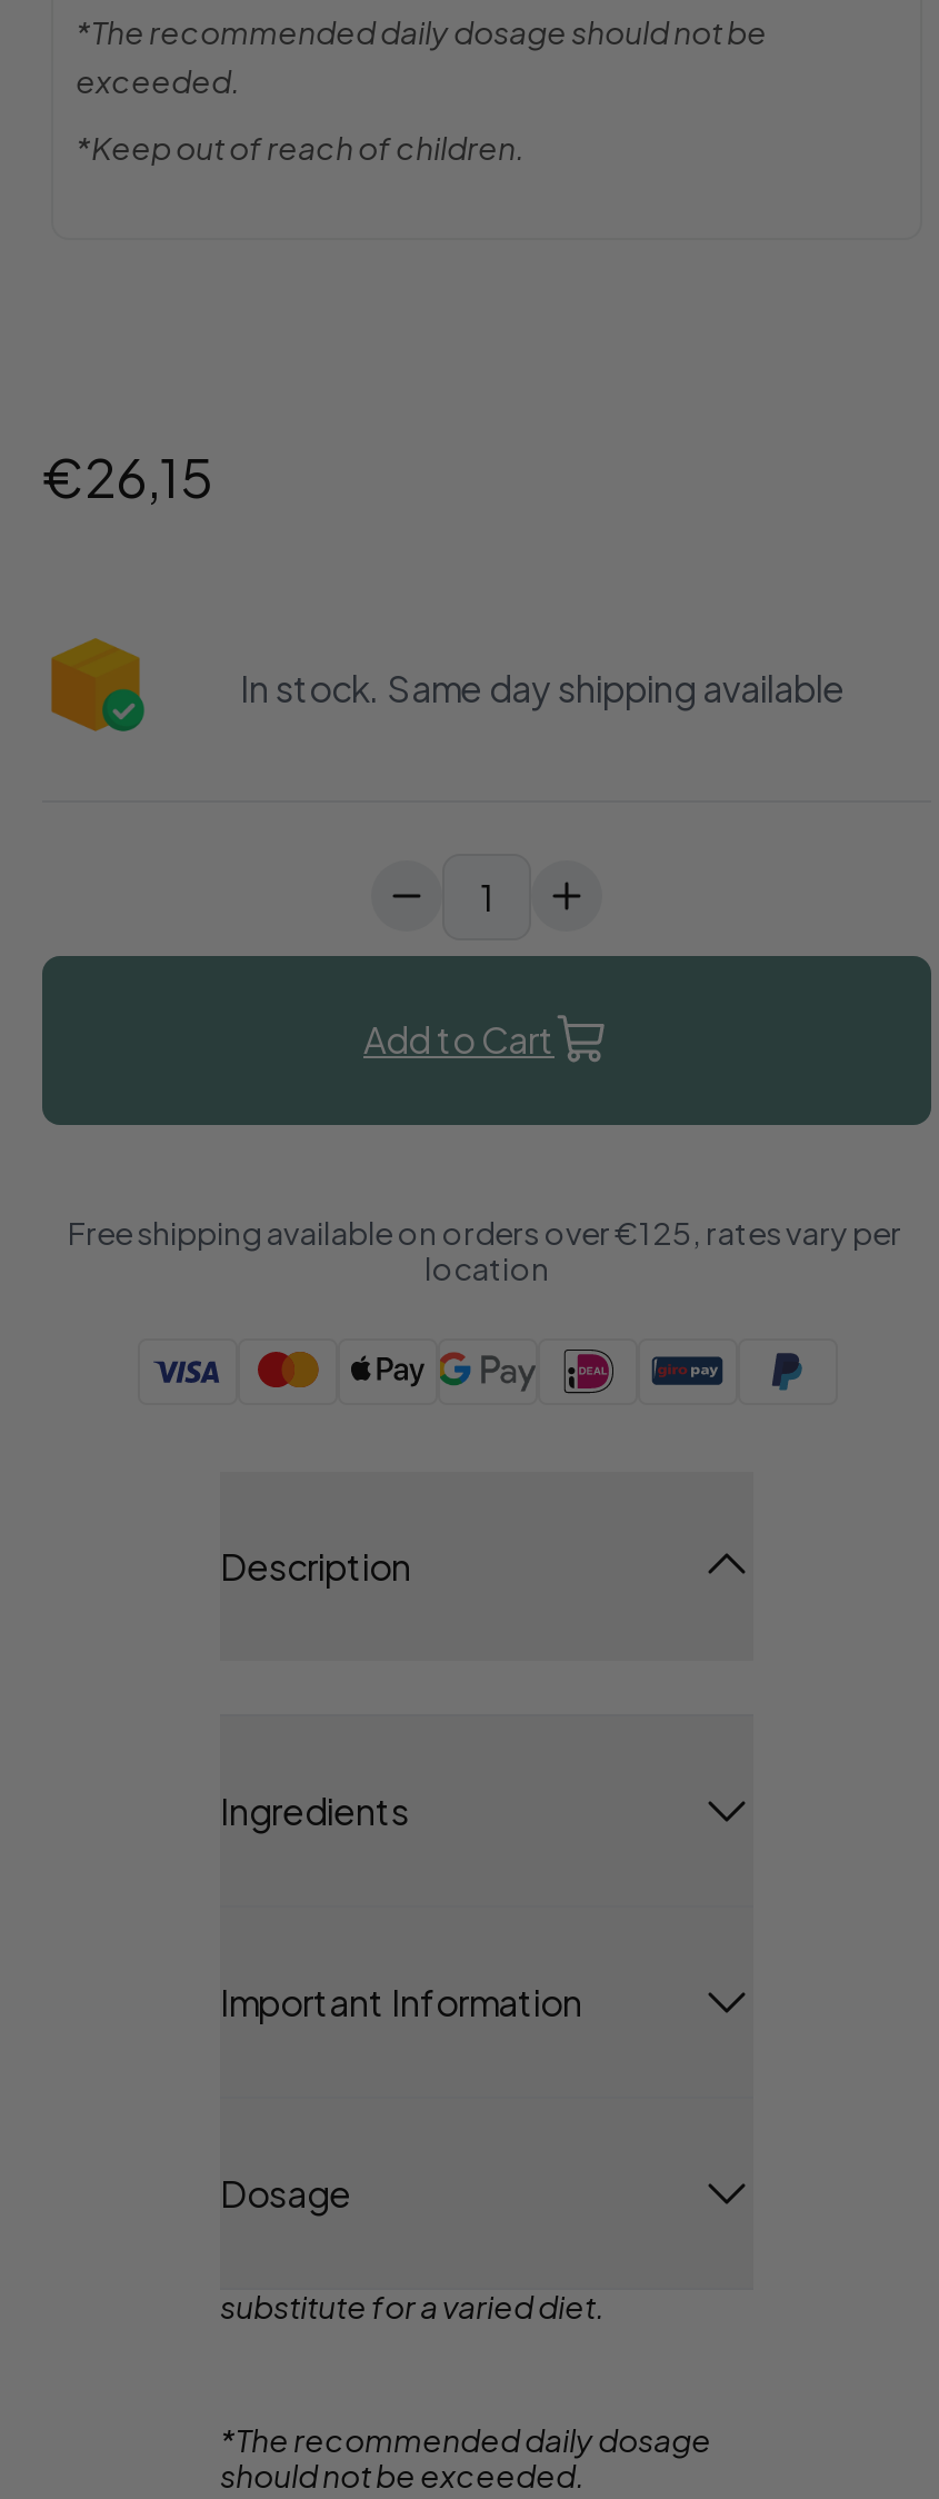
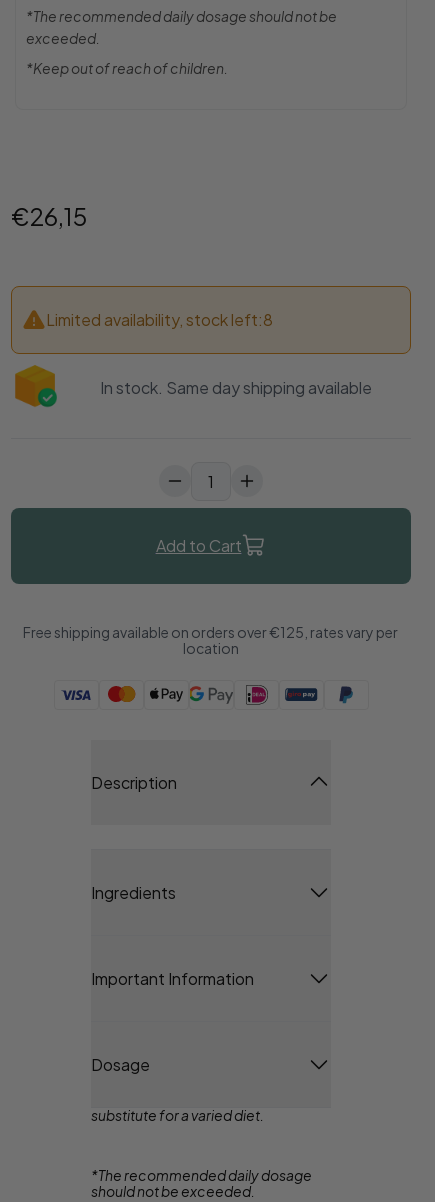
none -> [46,309,273,330] Limited availability, stock left:8

